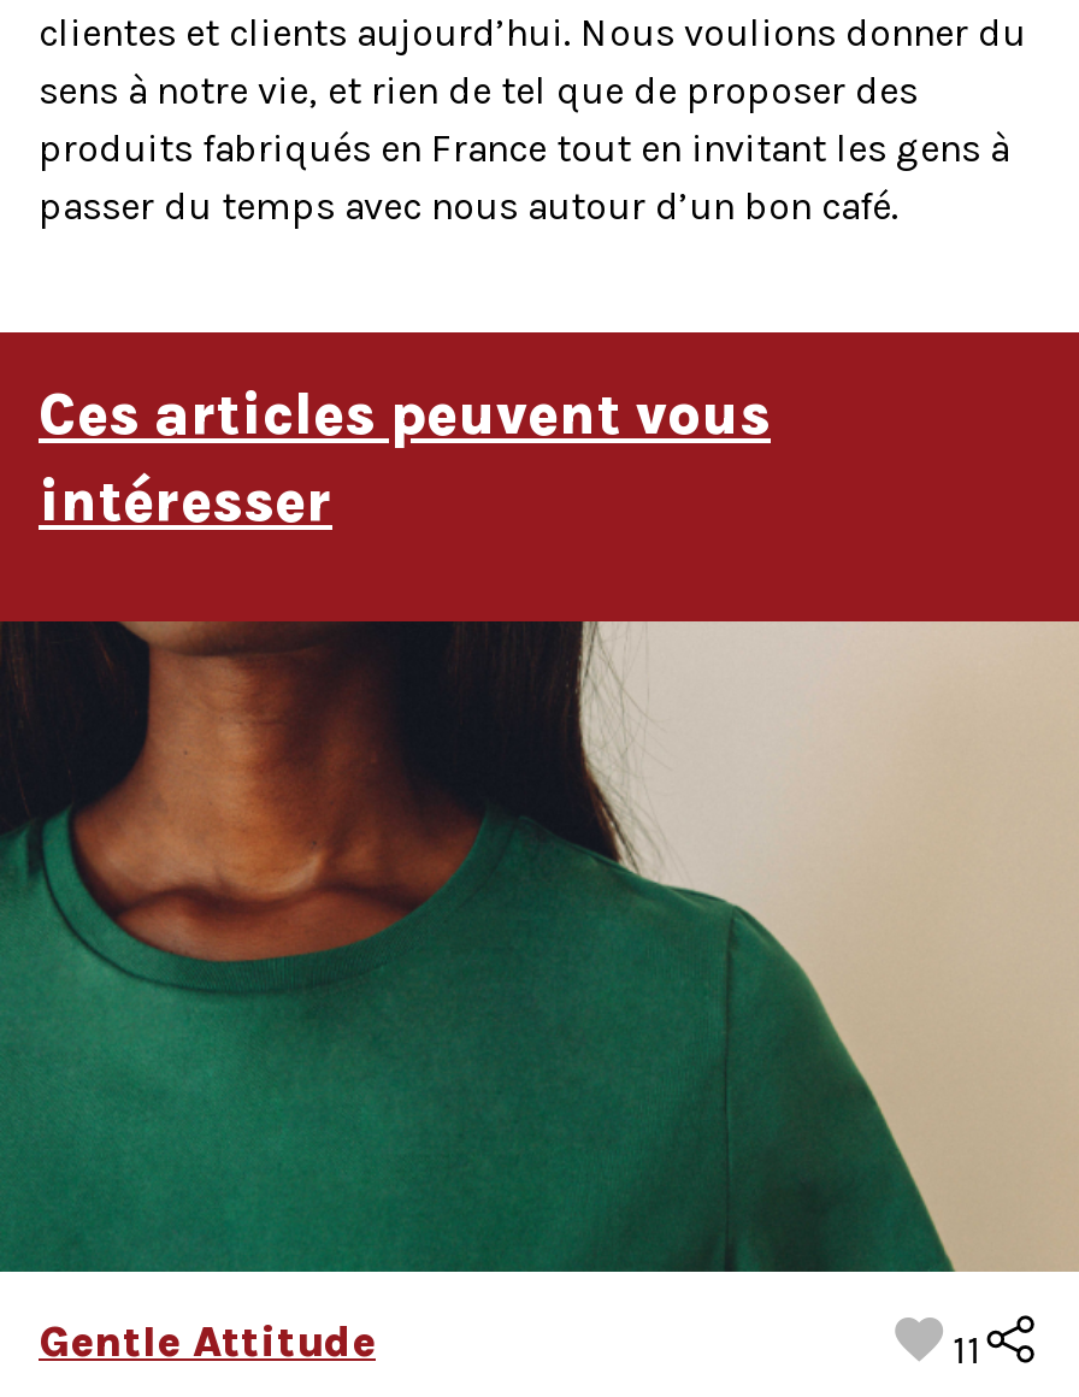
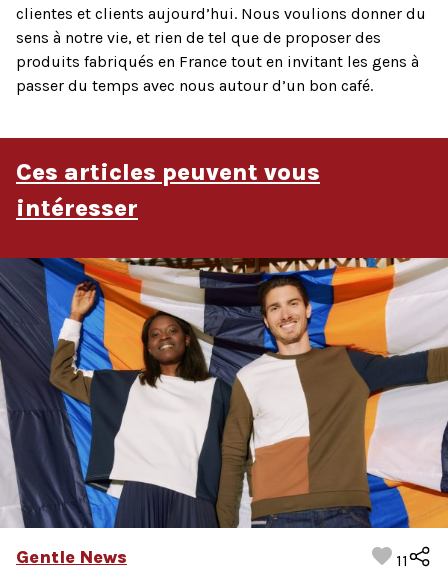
[7,619,1072,1368] [image] | Gentle Attitude -> [3,257,445,568] [image] | Gentle News

